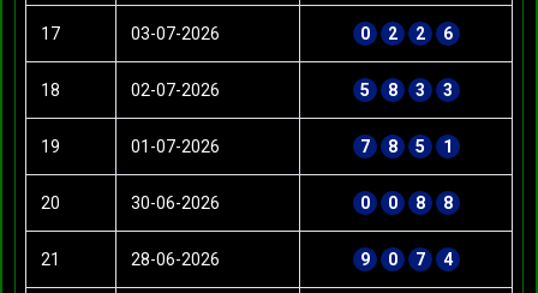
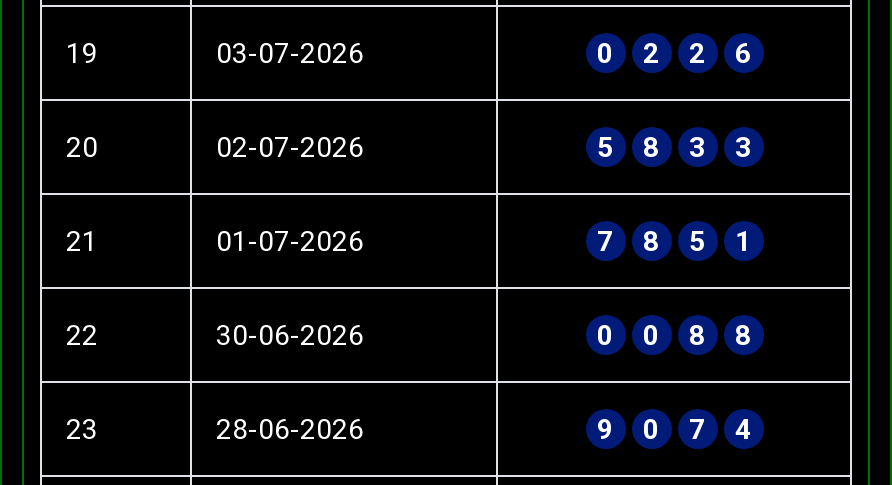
[41,23,60,43] 17 -> [66,36,98,68] 19
[41,80,60,99] 18 -> [66,130,98,162] 20
[41,136,60,156] 19 -> [66,224,98,256] 21
[41,193,60,212] 20 -> [66,318,98,350] 22
[41,249,60,268] 21 -> [66,412,98,444] 23

